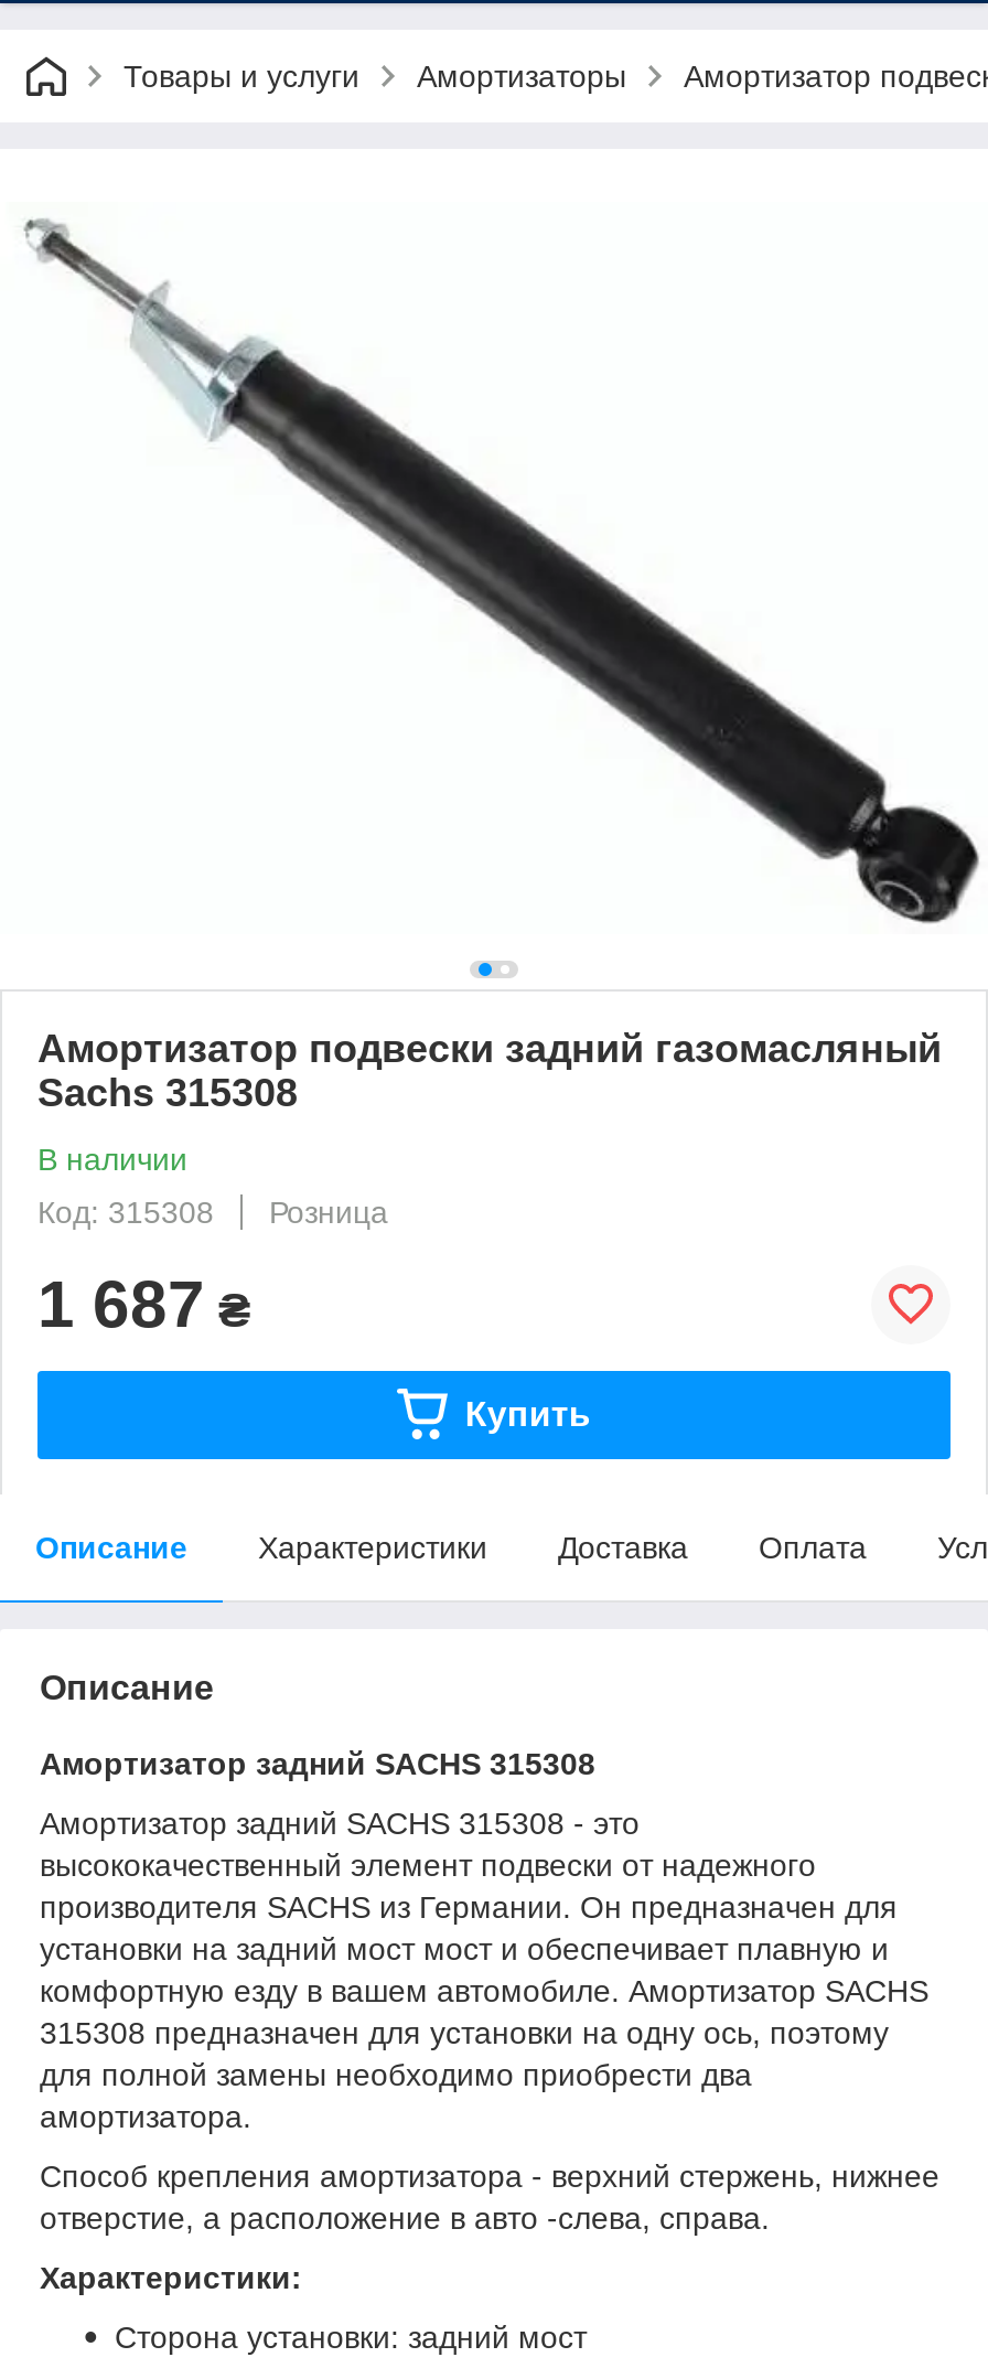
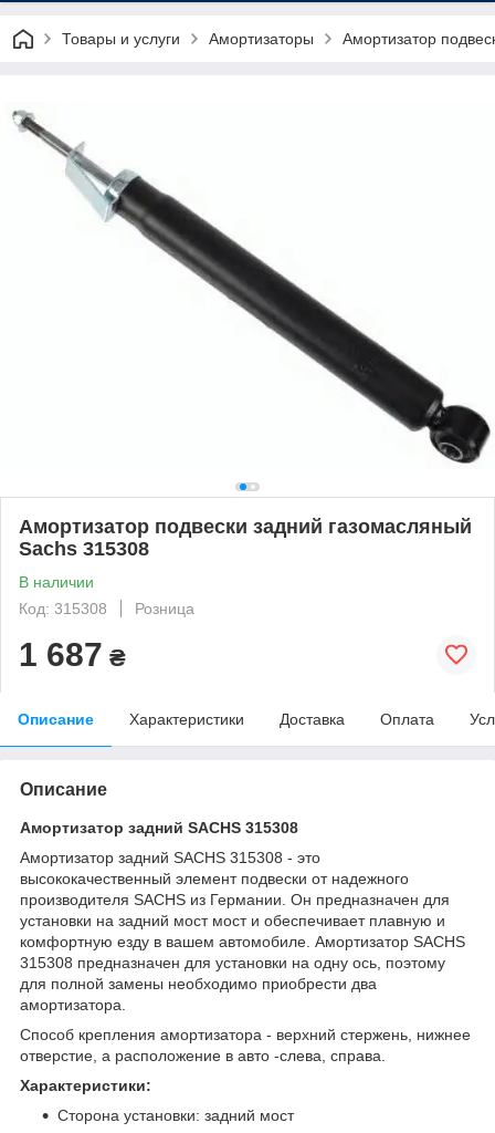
[465,1395,591,1432] Купить -> none

